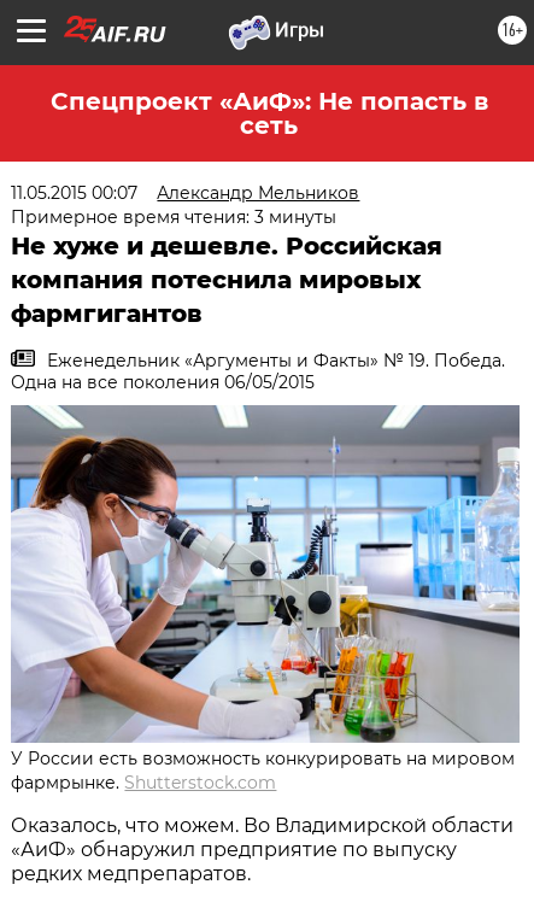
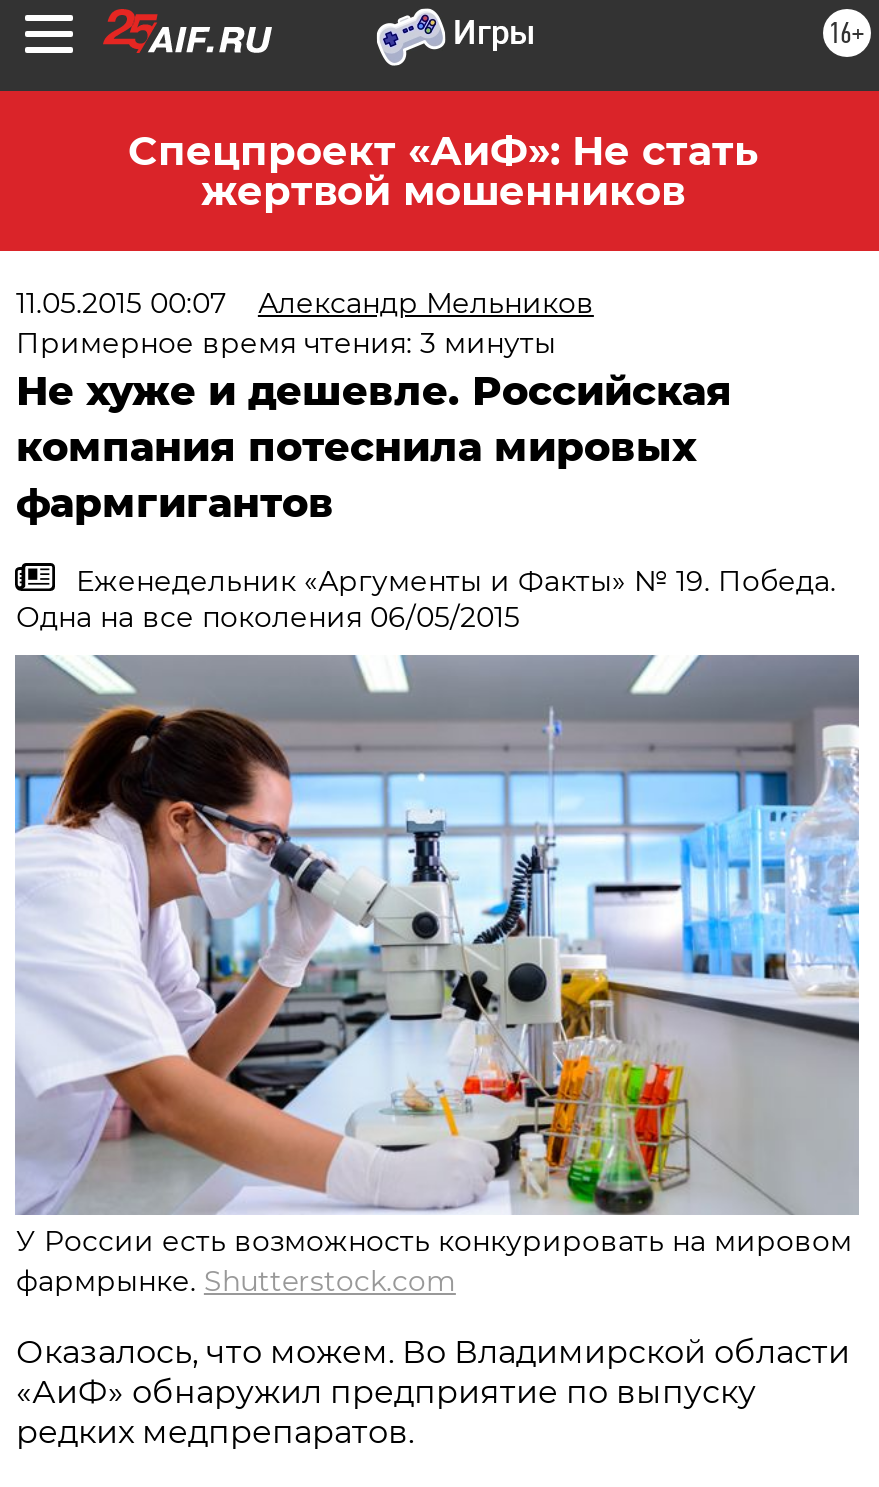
[50,87,488,140] Спецпроект «АиФ»: Не попасть в | сеть -> [128,127,758,215] Спецпроект «АиФ»: Не стать | жертвой мошенников

